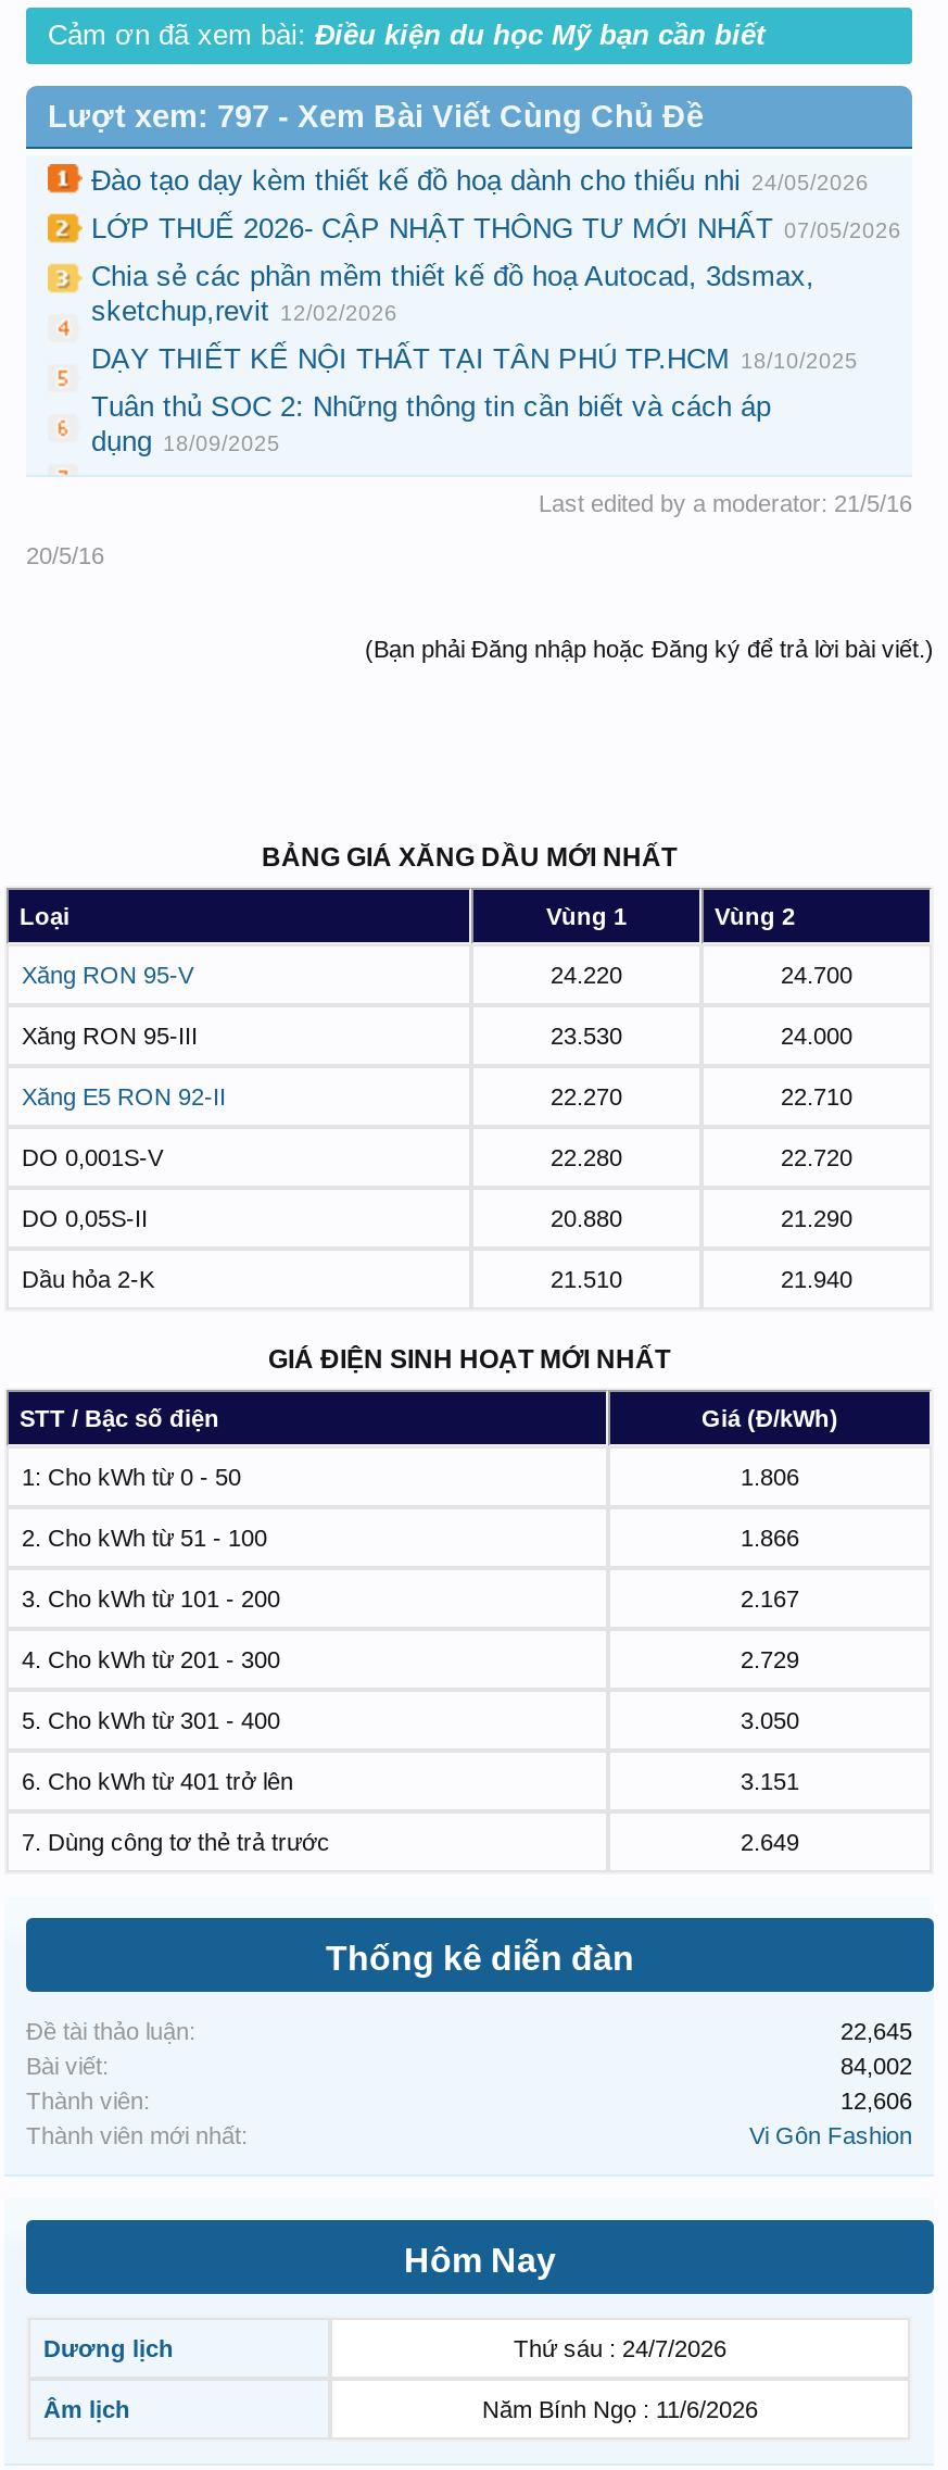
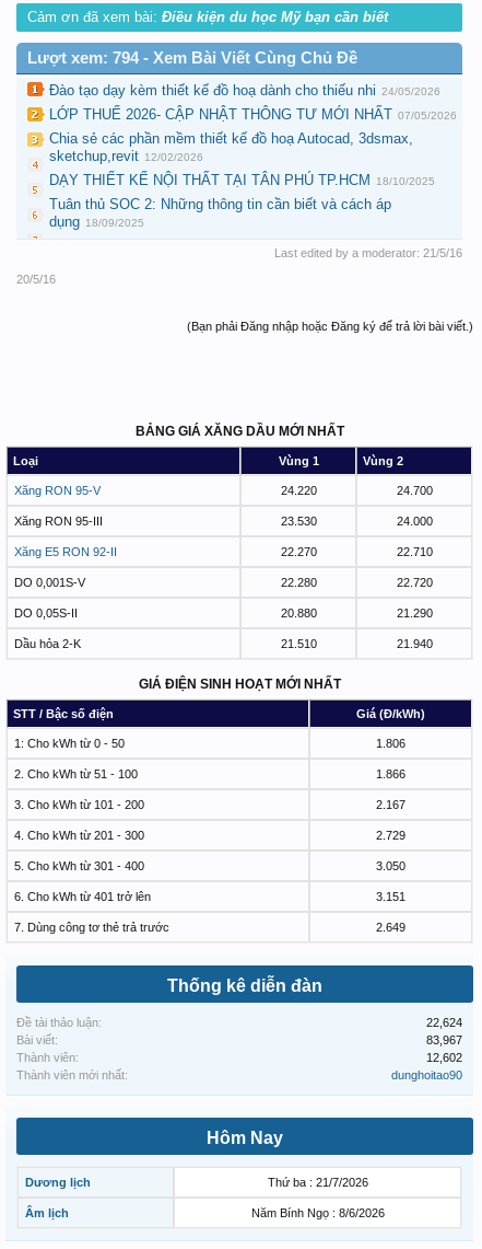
[48,99,704,134] Lượt xem: 797 - Xem Bài Viết Cùng Chủ Đề -> [27,49,357,67] Lượt xem: 794 - Xem Bài Viết Cùng Chủ Đề
[840,2018,912,2044] 22,645 -> [426,1016,462,1029] 22,624
[840,2053,912,2079] 84,002 -> [426,1034,462,1047] 83,967
[840,2088,912,2114] 12,606 -> [426,1051,462,1064] 12,602
[749,2123,912,2149] Vi Gôn Fashion -> [391,1069,462,1082] dunghoitao90
[514,2336,726,2362] Thứ sáu : 24/7/2026 -> [267,1176,368,1189] Thứ ba : 21/7/2026
[482,2397,758,2423] Năm Bính Ngọ : 11/6/2026 -> [251,1207,384,1220] Năm Bính Ngọ : 8/6/2026

